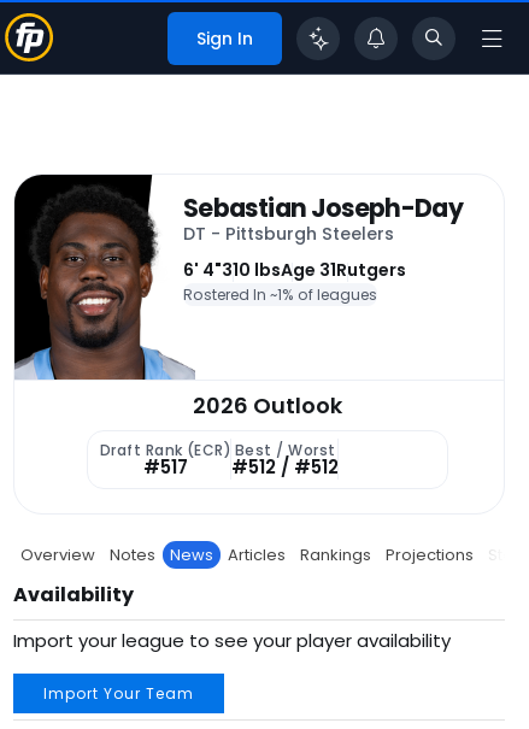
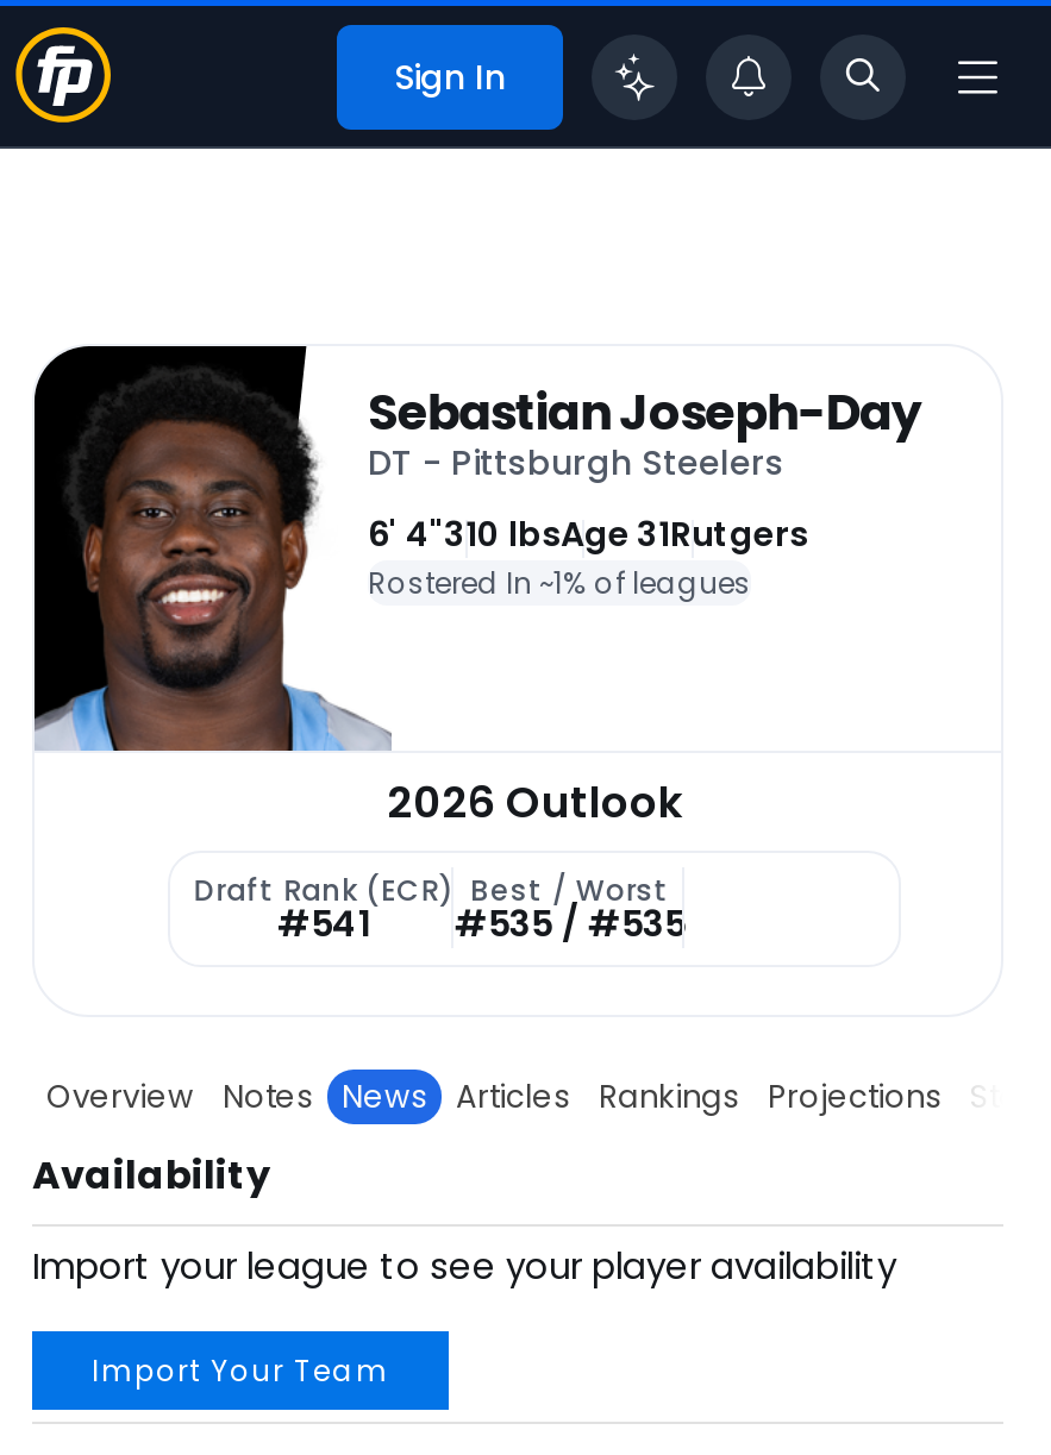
[143,455,188,480] #517 -> [277,899,370,949] #541
[232,455,339,480] #512 / #512 -> [454,899,685,949] #535 / #535

